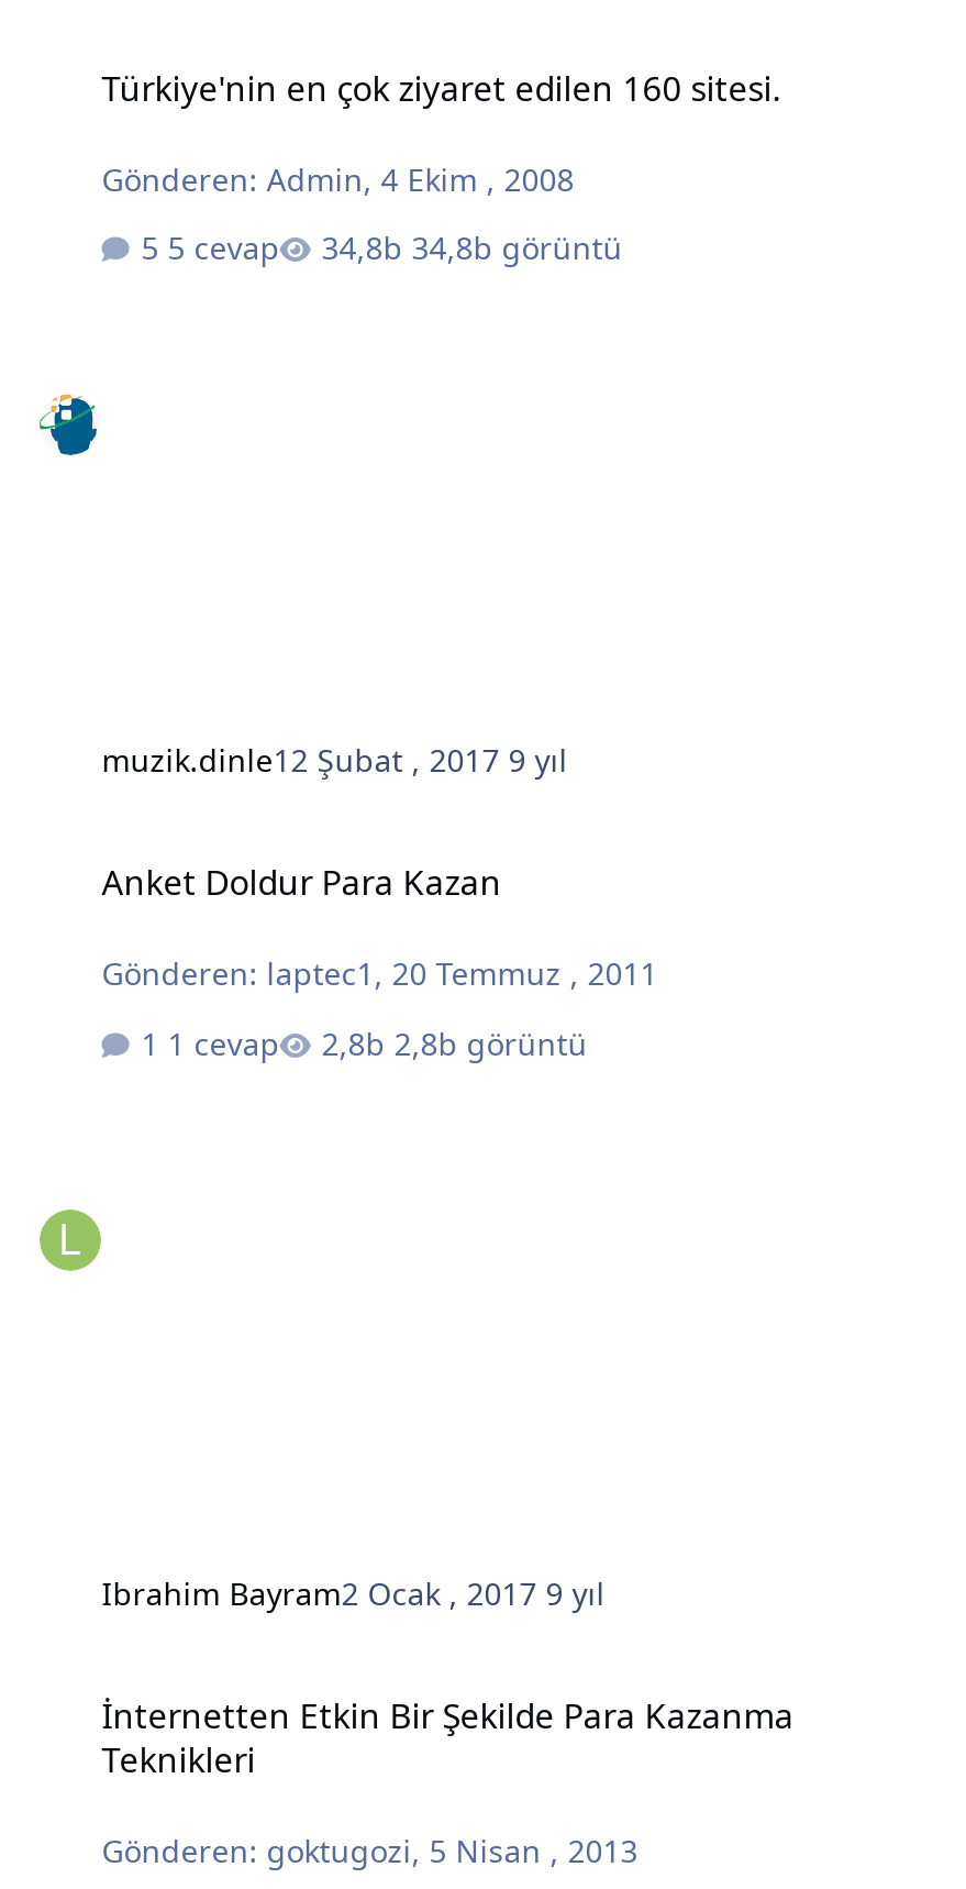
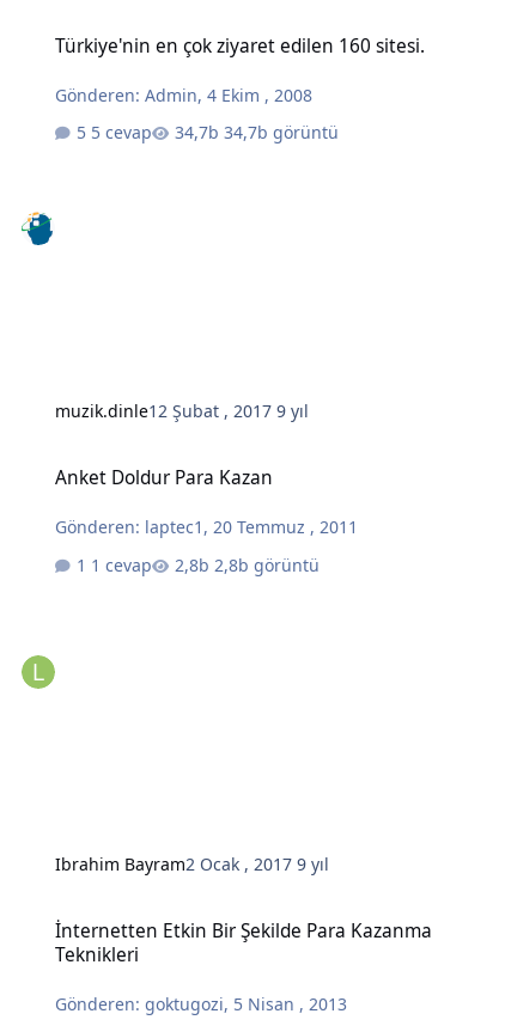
[411,227,622,268] 34,8b görüntü -> [224,121,339,143] 34,7b görüntü

